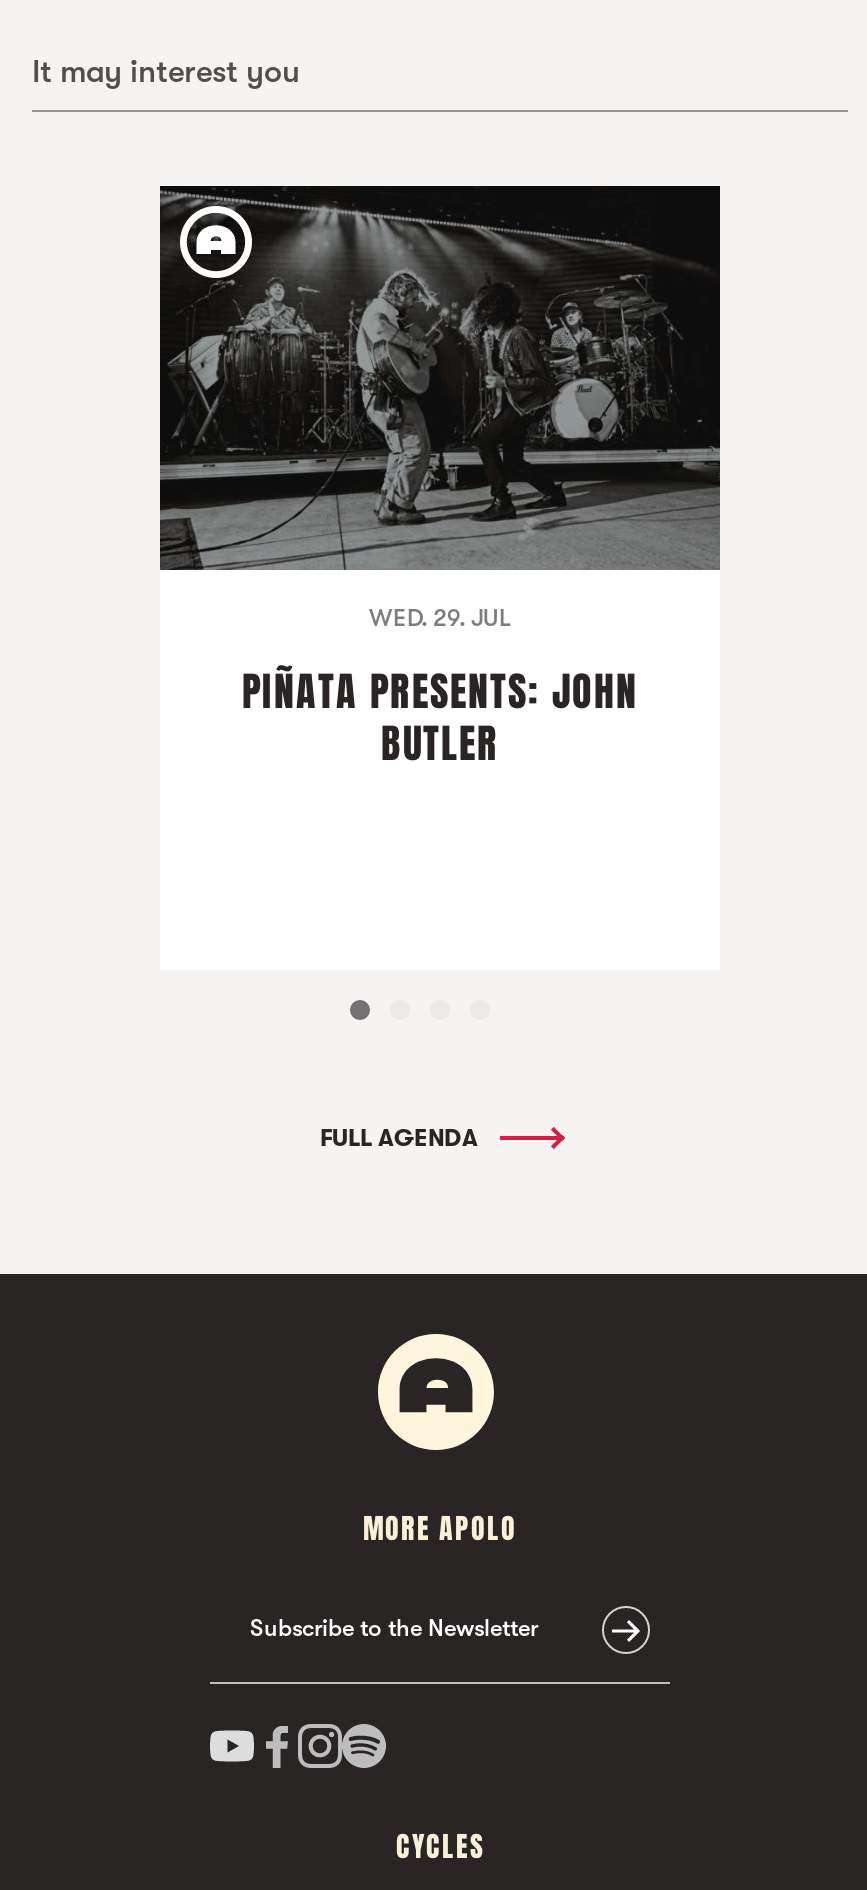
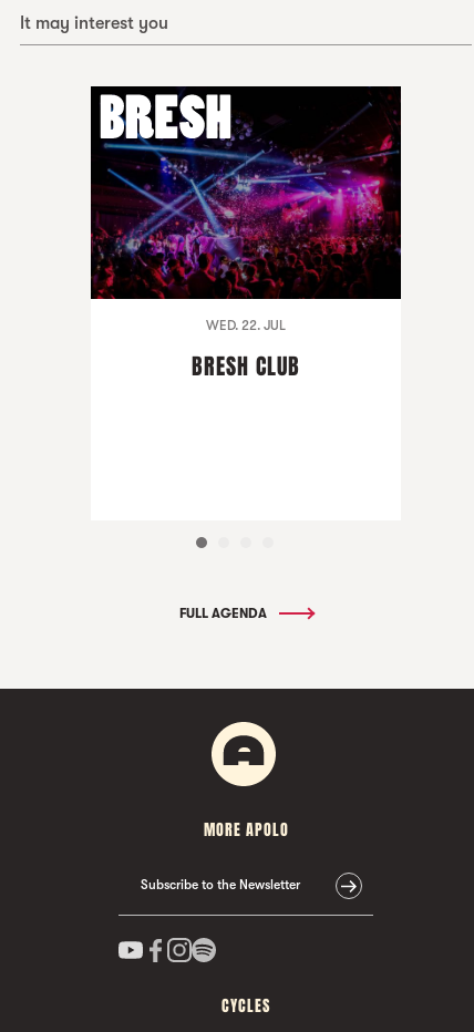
[160,190,722,632] [image] | WED. 29. JUL -> [90,89,401,333] [image] | WED. 22. JUL
[242,662,638,774] PIÑATA PRESENTS: JOHN | BUTLER -> [192,350,300,383] BRESH CLUB

